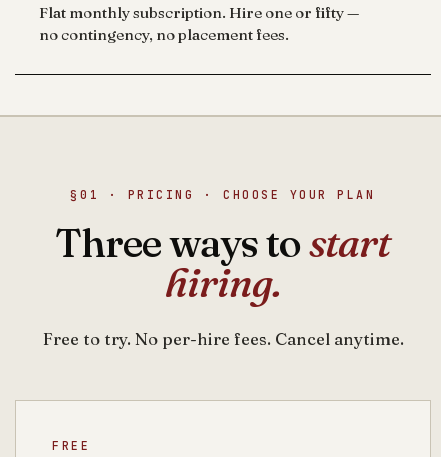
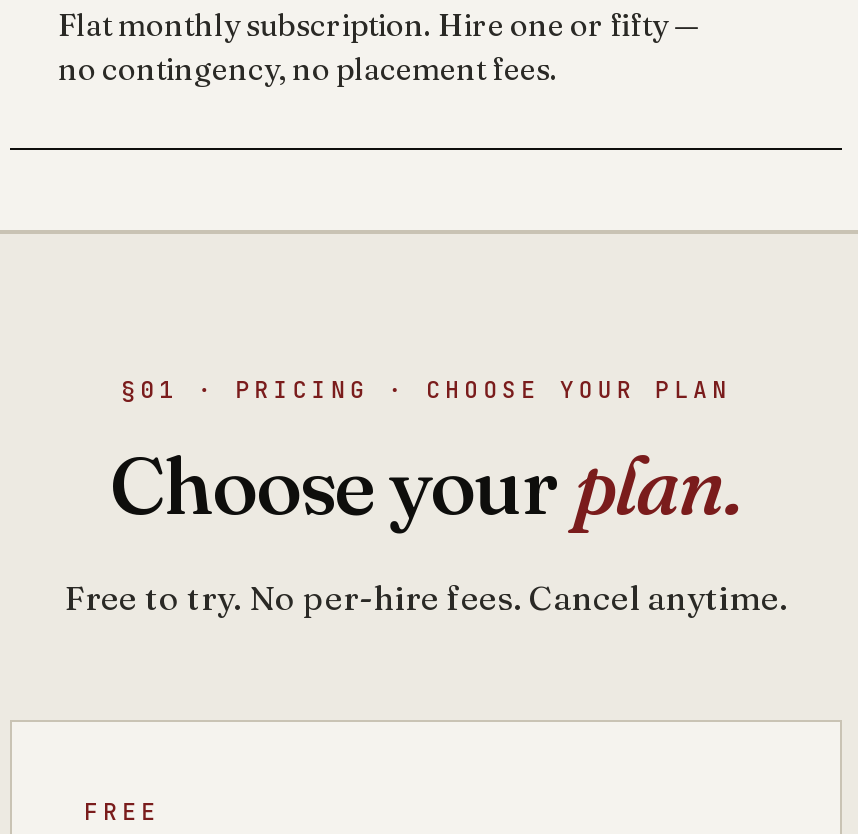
[55,218,391,307] Three ways to start | hiring. -> [110,436,742,534] Choose your plan.

